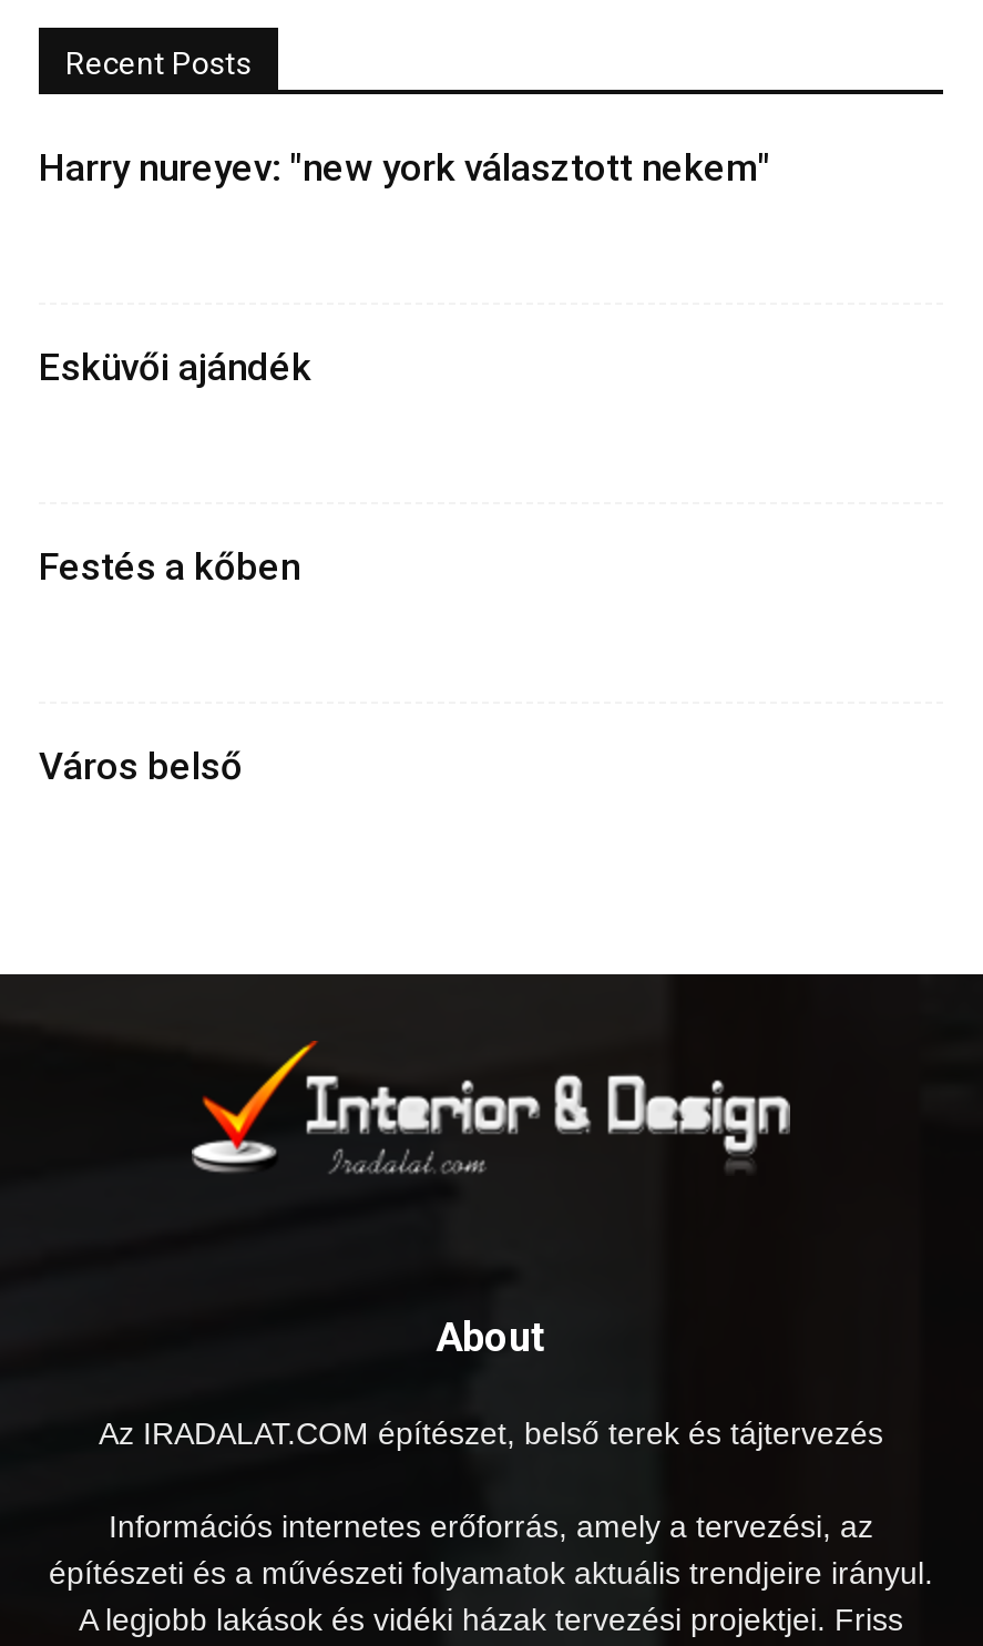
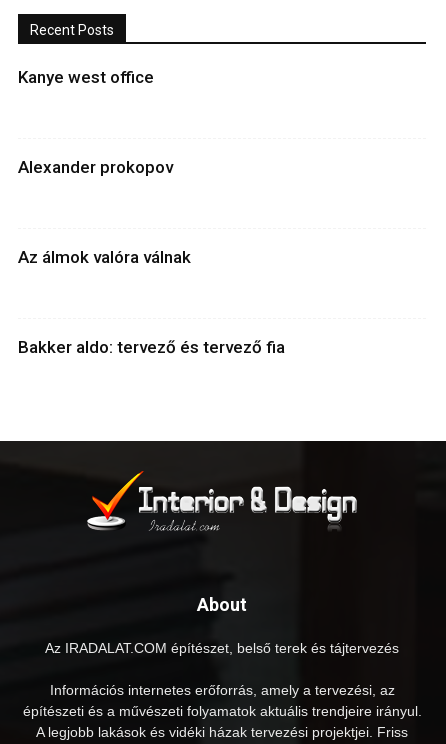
[39,145,770,190] Harry nureyev: "new york választott nekem" -> [18,67,154,87] Kanye west office
[39,345,311,389] Esküvői ajándék -> [18,157,173,177] Alexander prokopov
[39,544,300,589] Festés a kőben -> [18,247,191,267] Az álmok valóra válnak
[39,744,243,788] Város belső -> [18,337,285,357] Bakker aldo: tervező és tervező fia

